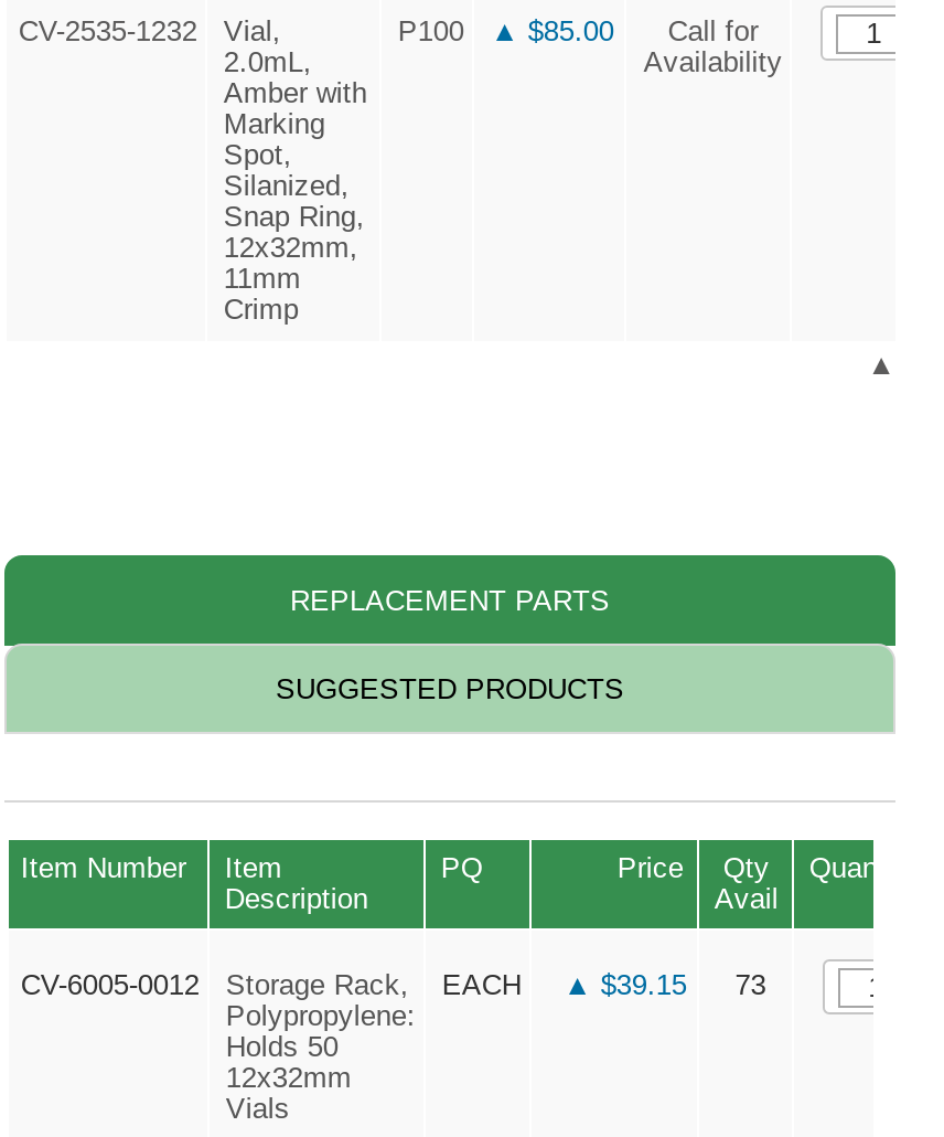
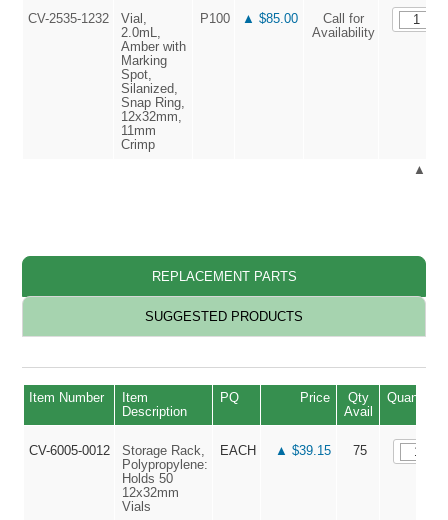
[735,969,766,1002] 73 -> [353,443,367,458] 75

